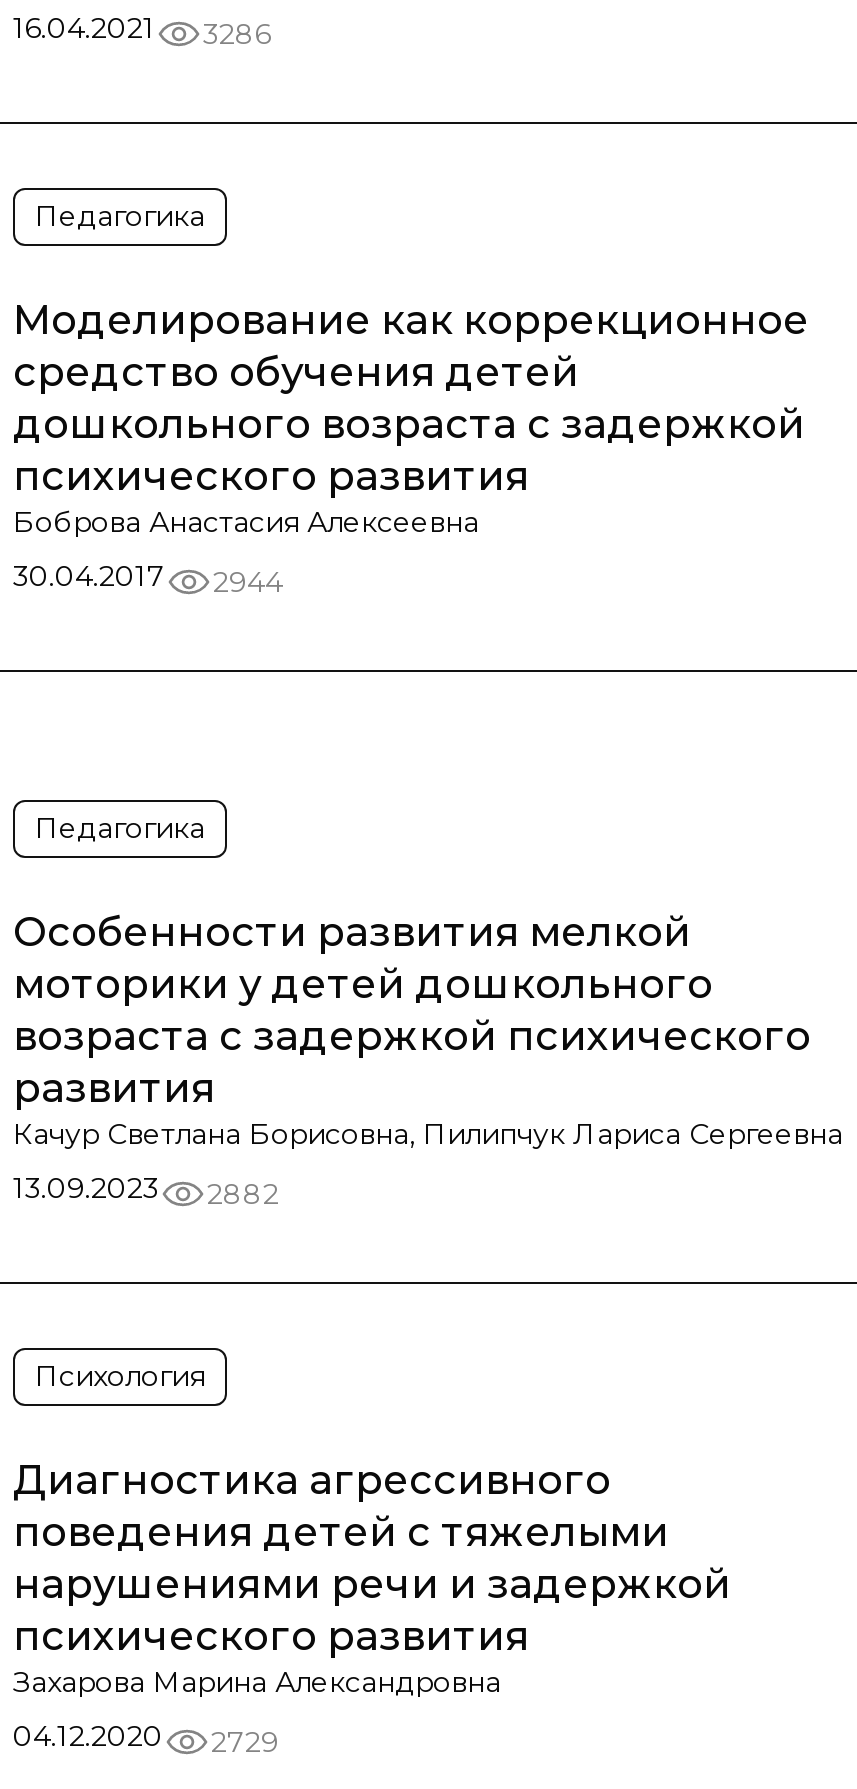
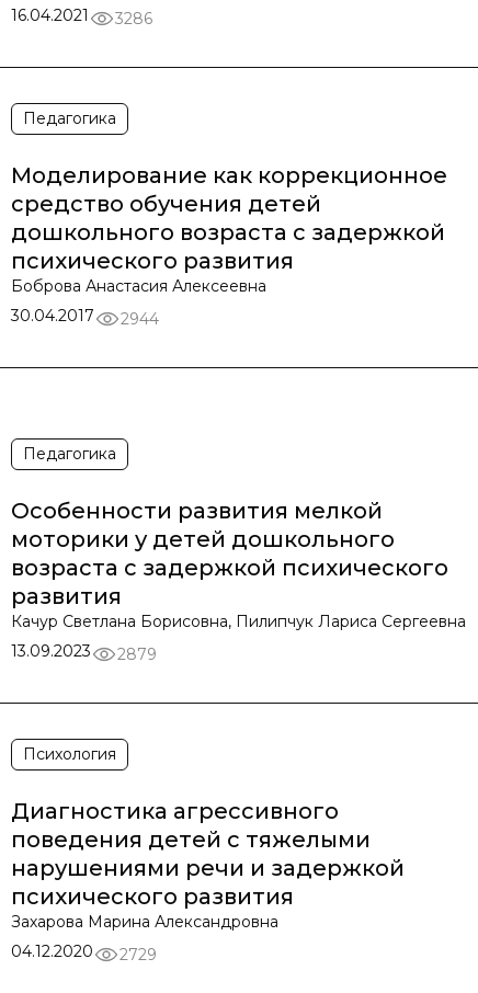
[13,1170,279,1211] 13.09.2023 2882 -> [11,641,157,664] 13.09.2023 2879

